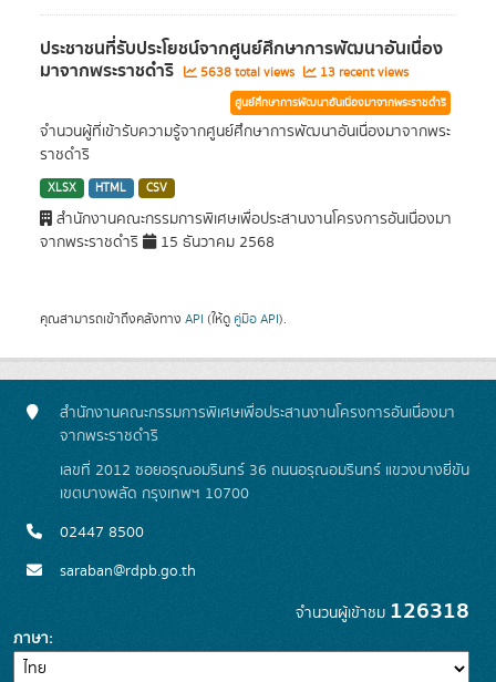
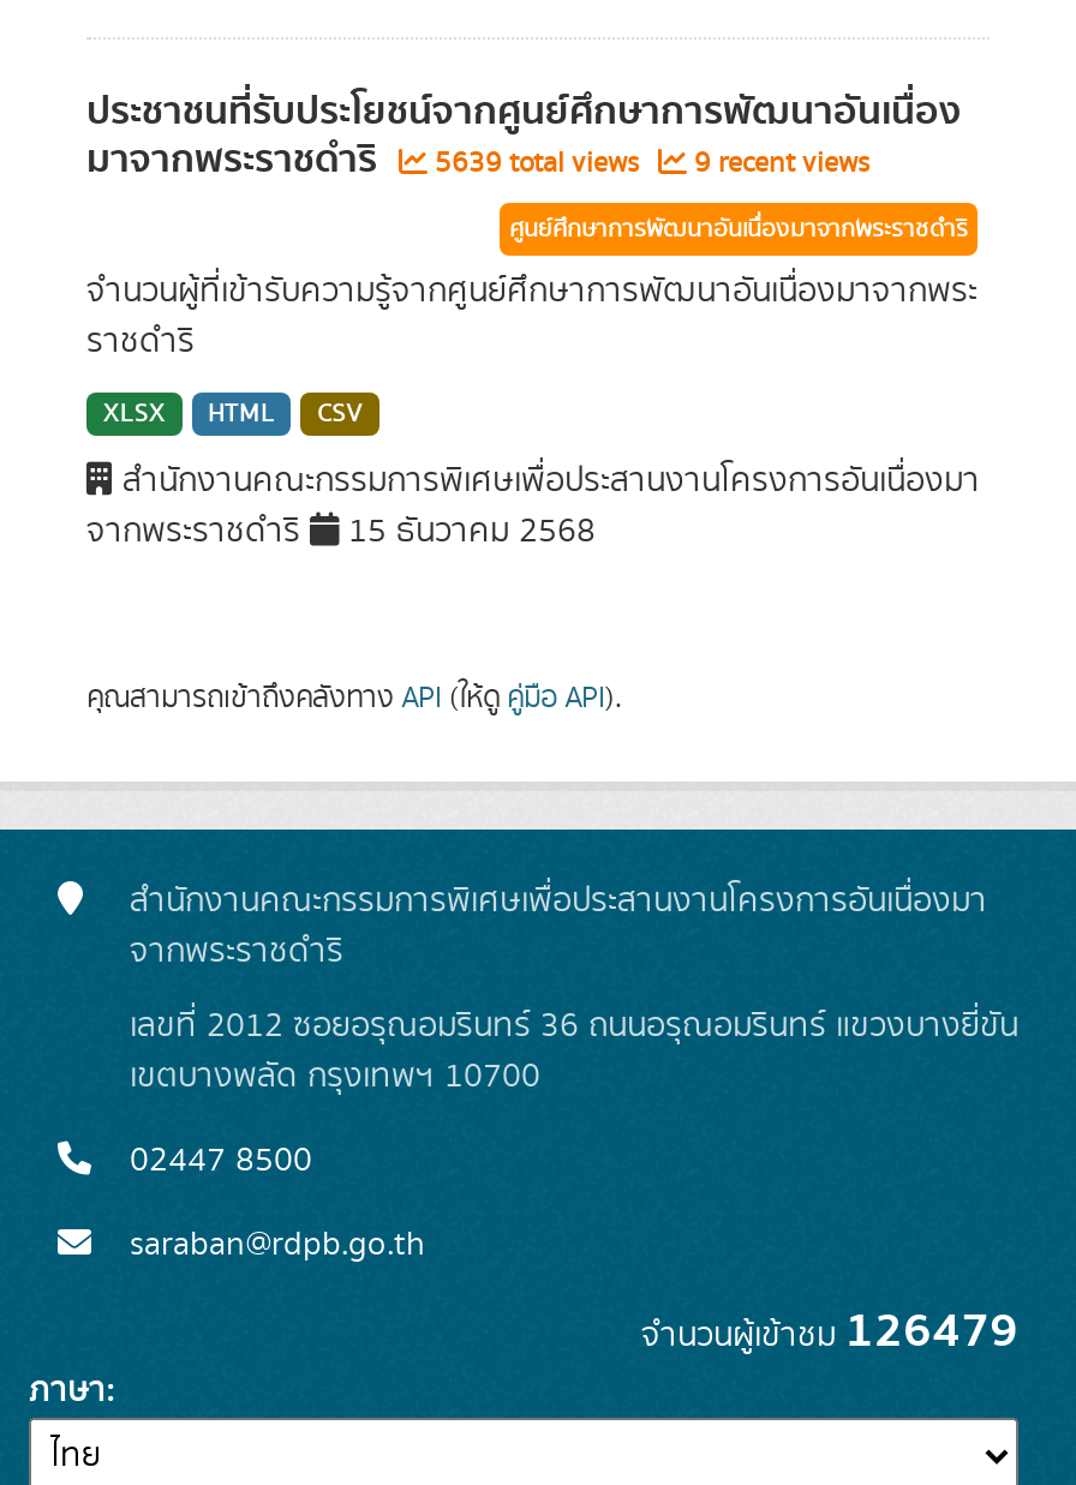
[197,63,298,82] 5638 total views -> [428,143,646,184] 5639 total views
[317,63,409,82] 13 recent views -> [687,143,869,184] 9 recent views
[296,593,469,629] จำนวนผู้เข้าชม126318 -> [641,1293,1018,1370] จำนวนผู้เข้าชม126479

